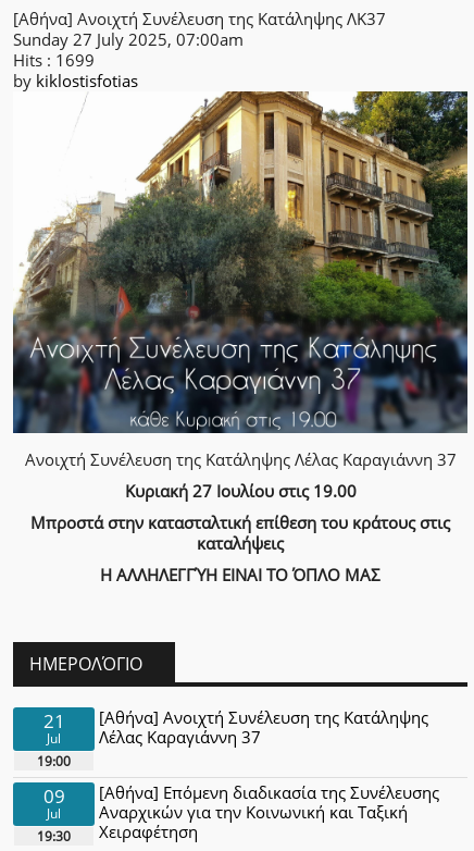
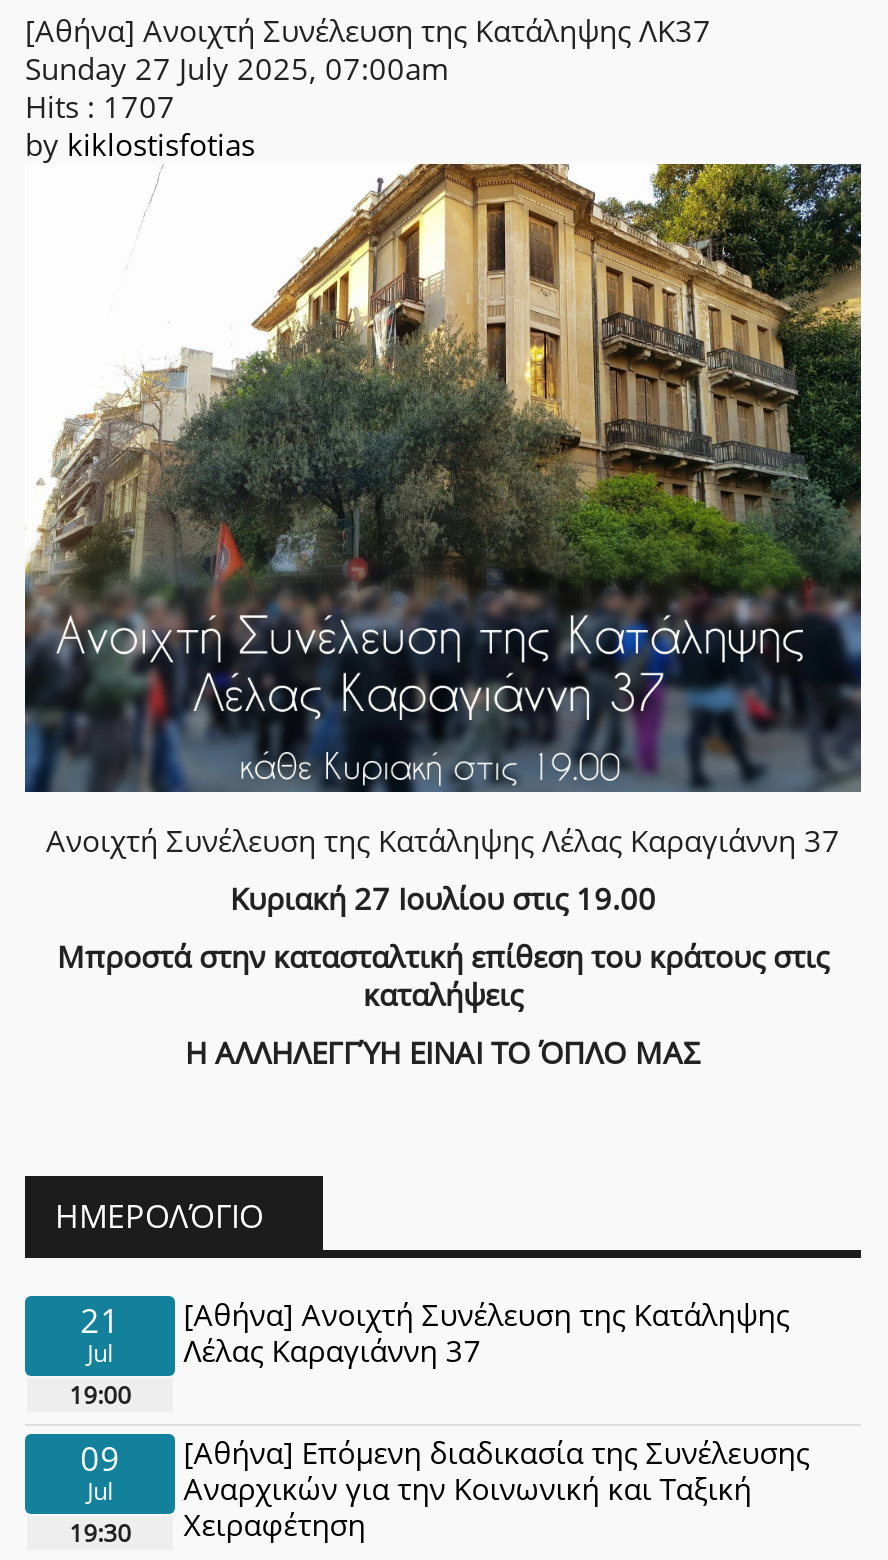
[13,49,95,71] Hits: 1699 -> [25,86,175,126] Hits: 1707

